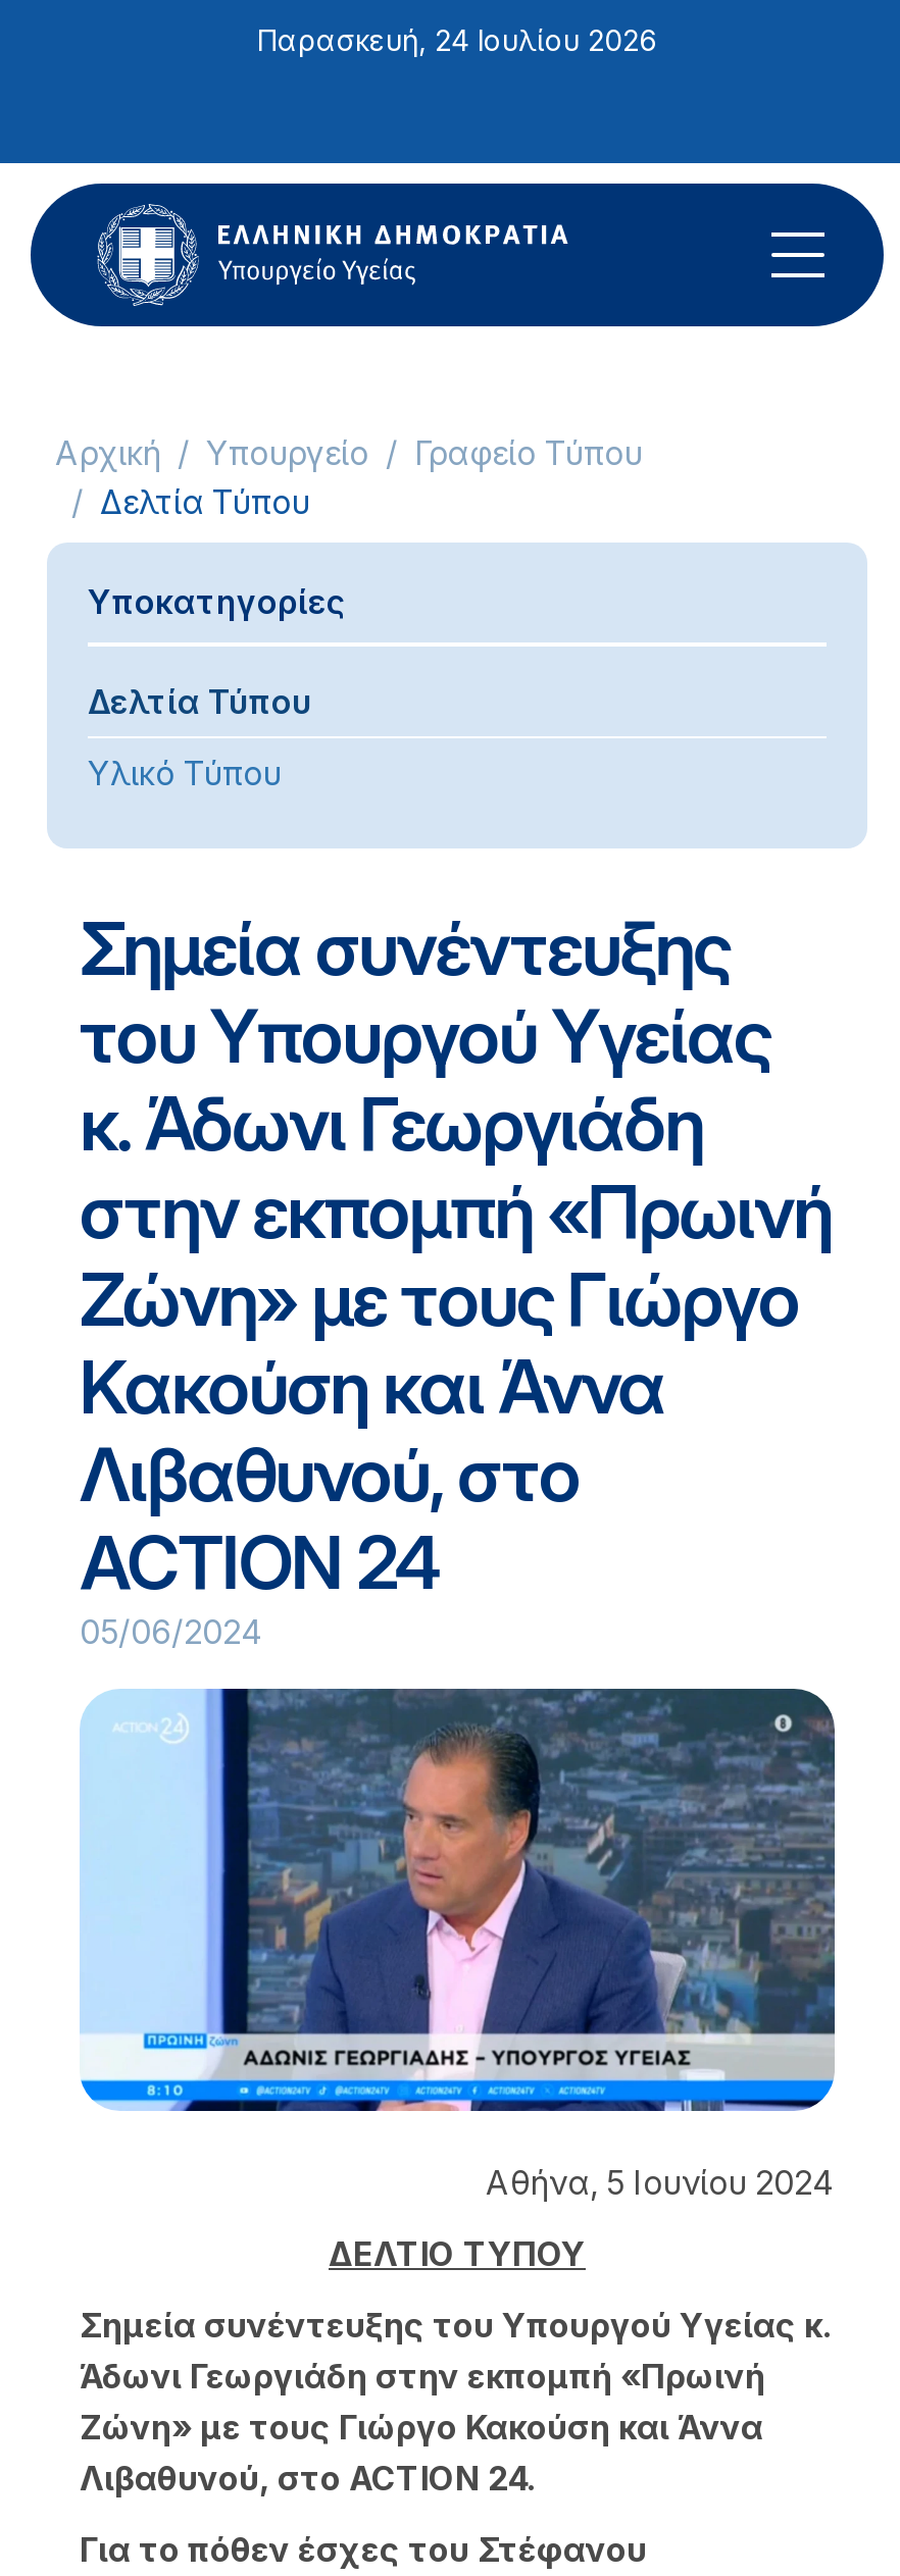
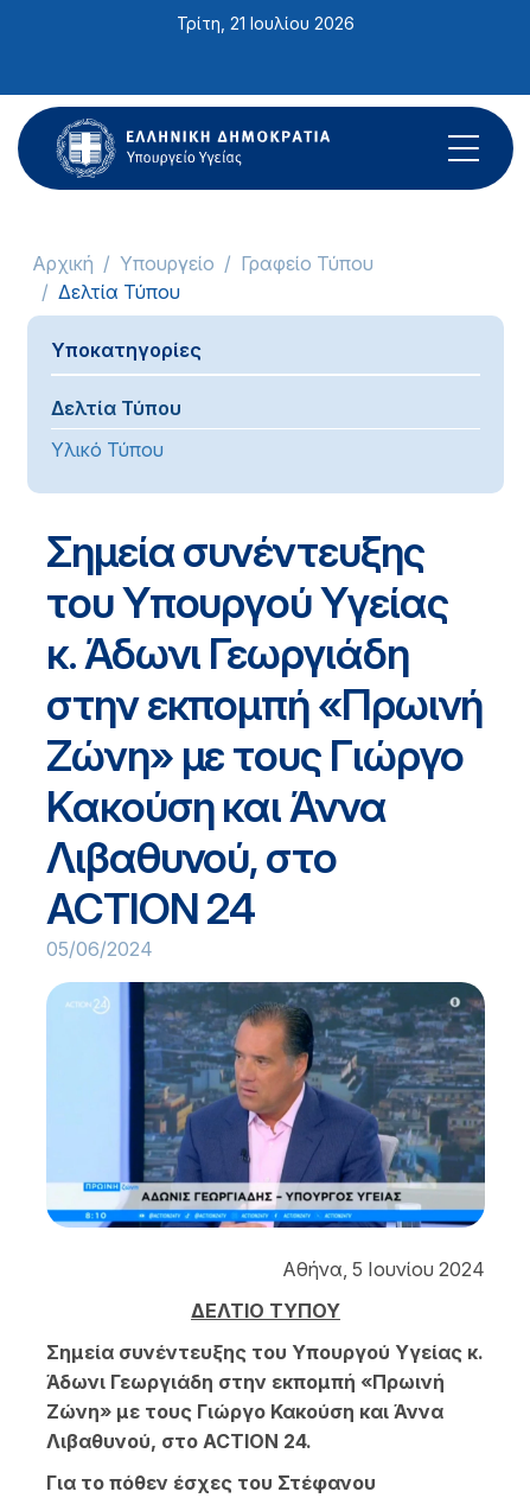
[257,22,657,57] Παρασκευή, 24 Ιουλίου 2026 -> [177,13,355,33] Τρίτη, 21 Ιουλίου 2026

